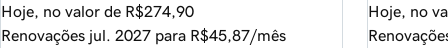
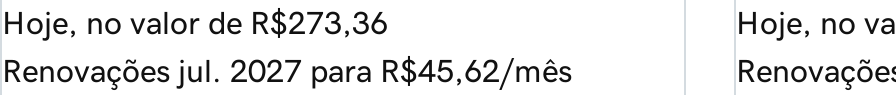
[1,3,194,19] Hoje, no valor de R$274,90 -> [2,6,388,38] Hoje, no valor de R$273,36
[1,27,286,43] Renovações jul. 2027 para R$45,87 /mês -> [2,54,572,86] Renovações jul. 2027 para R$45,62 /mês

